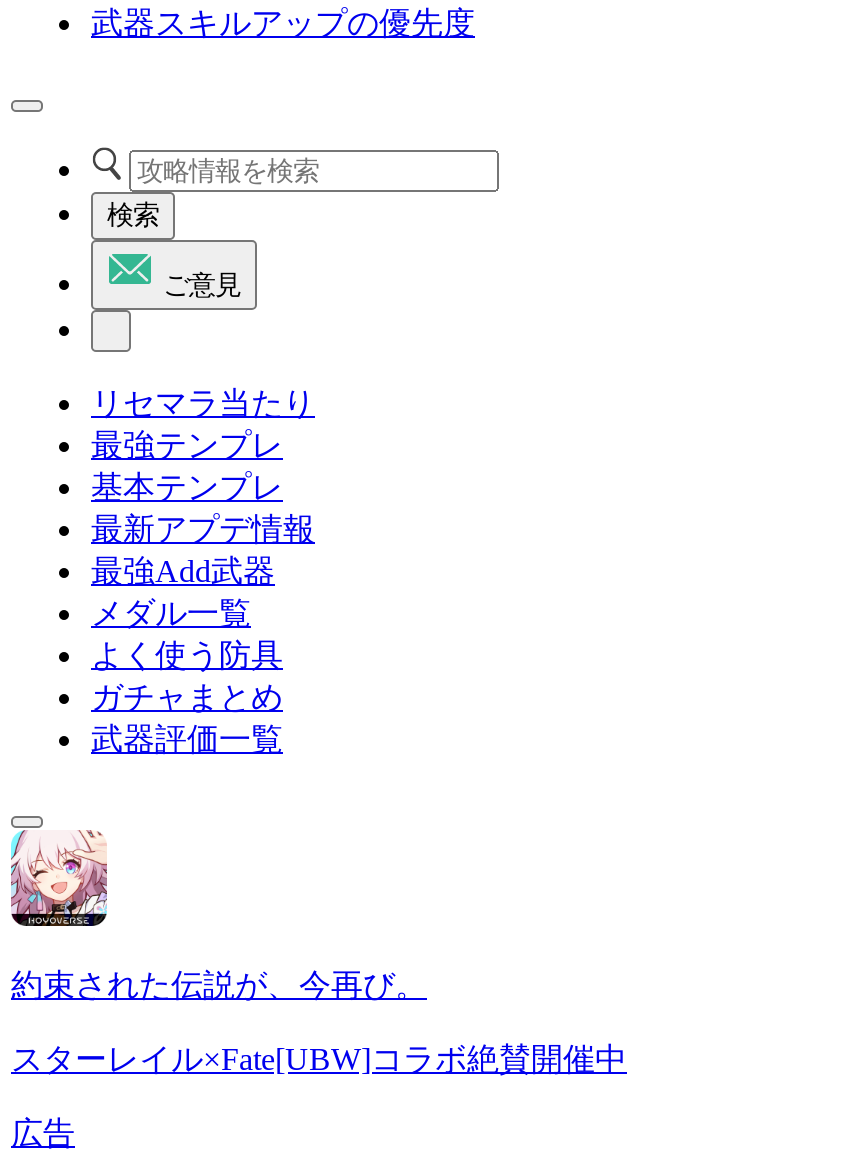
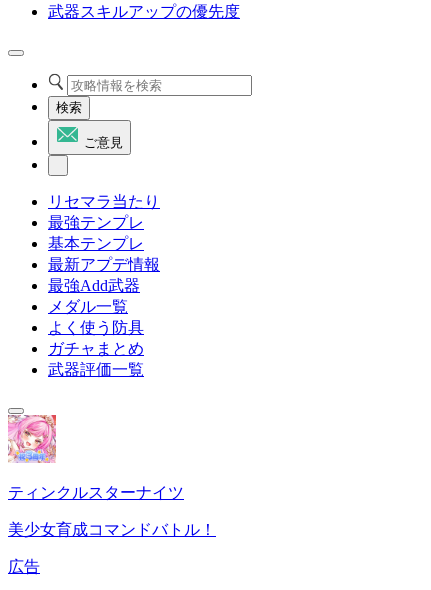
[9,828,427,1002] [image] | 約束された伝説が、今再び。 -> [7,414,184,501] [image] | ティンクルスターナイツ
[11,1042,627,1076] スターレイル×Fate[UBW]コラボ絶賛開催中 -> [8,521,216,538] 美少女育成コマンドバトル！

